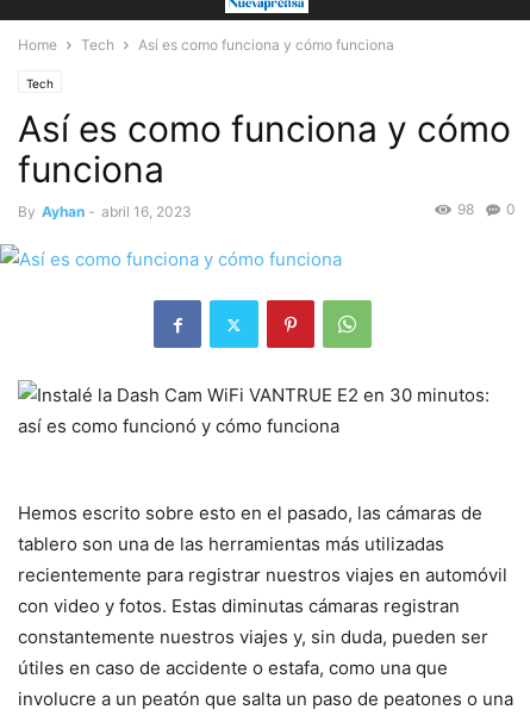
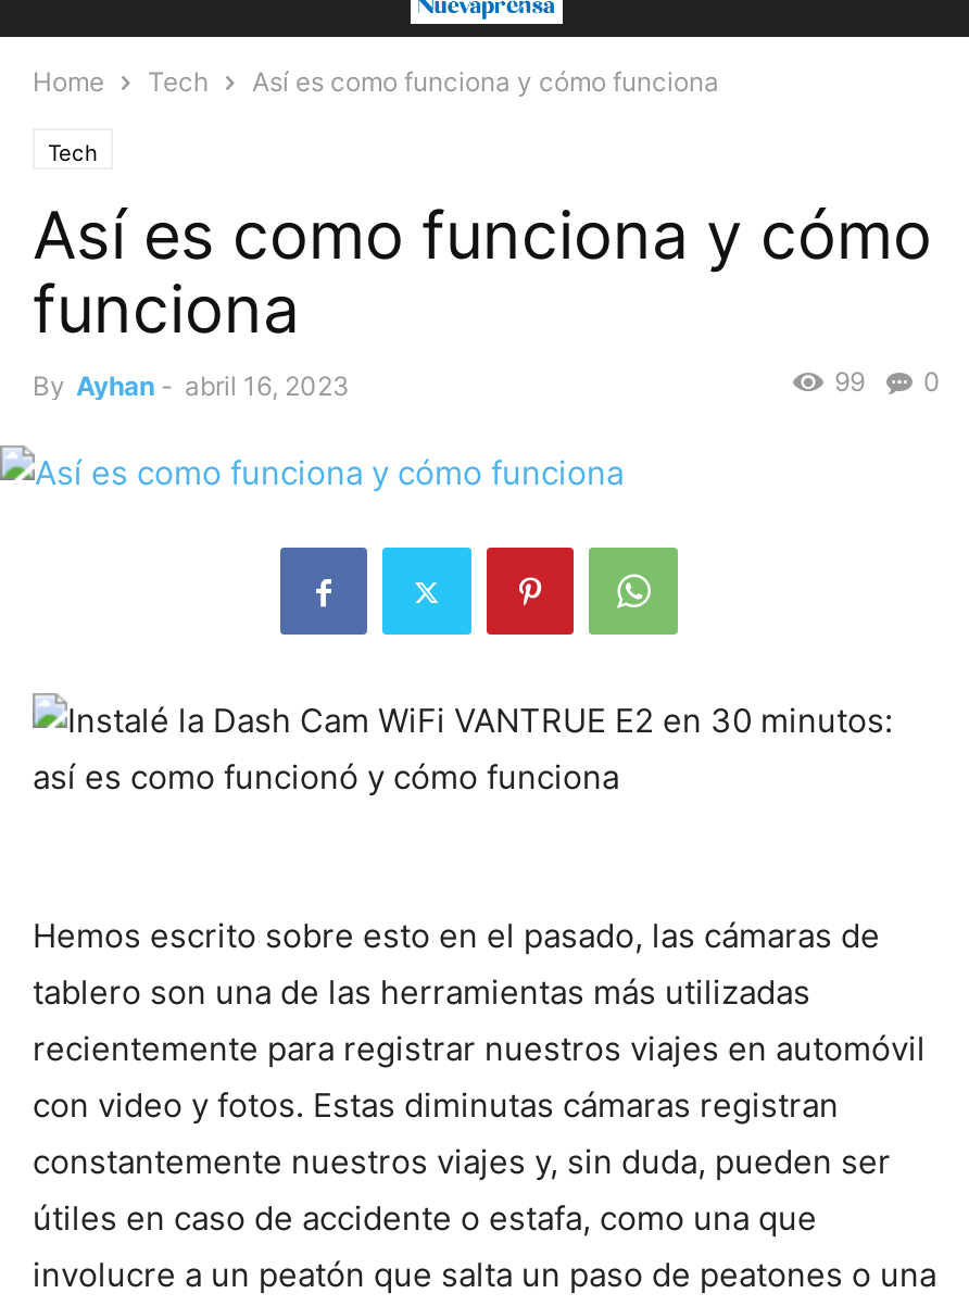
[457,200,516,218] 98 0 -> [834,365,941,398] 99 0

